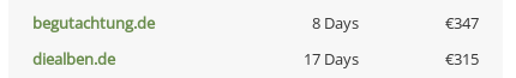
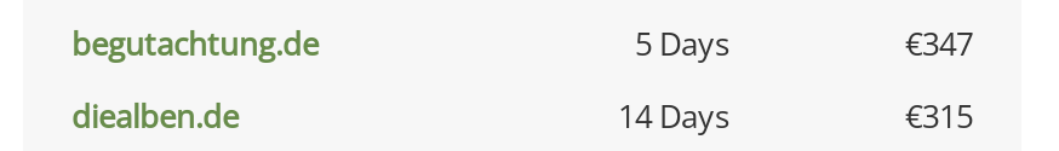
[311,11,358,33] 8 Days -> [635,21,729,64] 5 Days
[303,47,358,69] 17 Days -> [618,93,729,137] 14 Days

